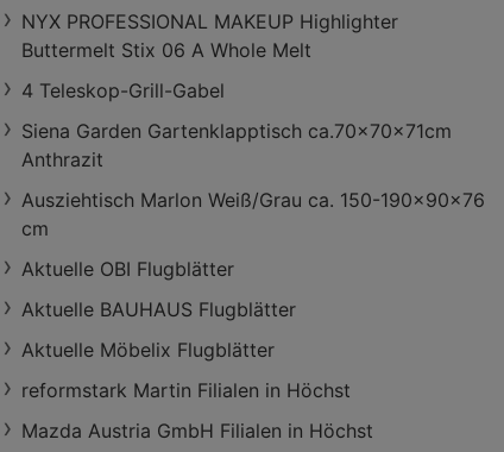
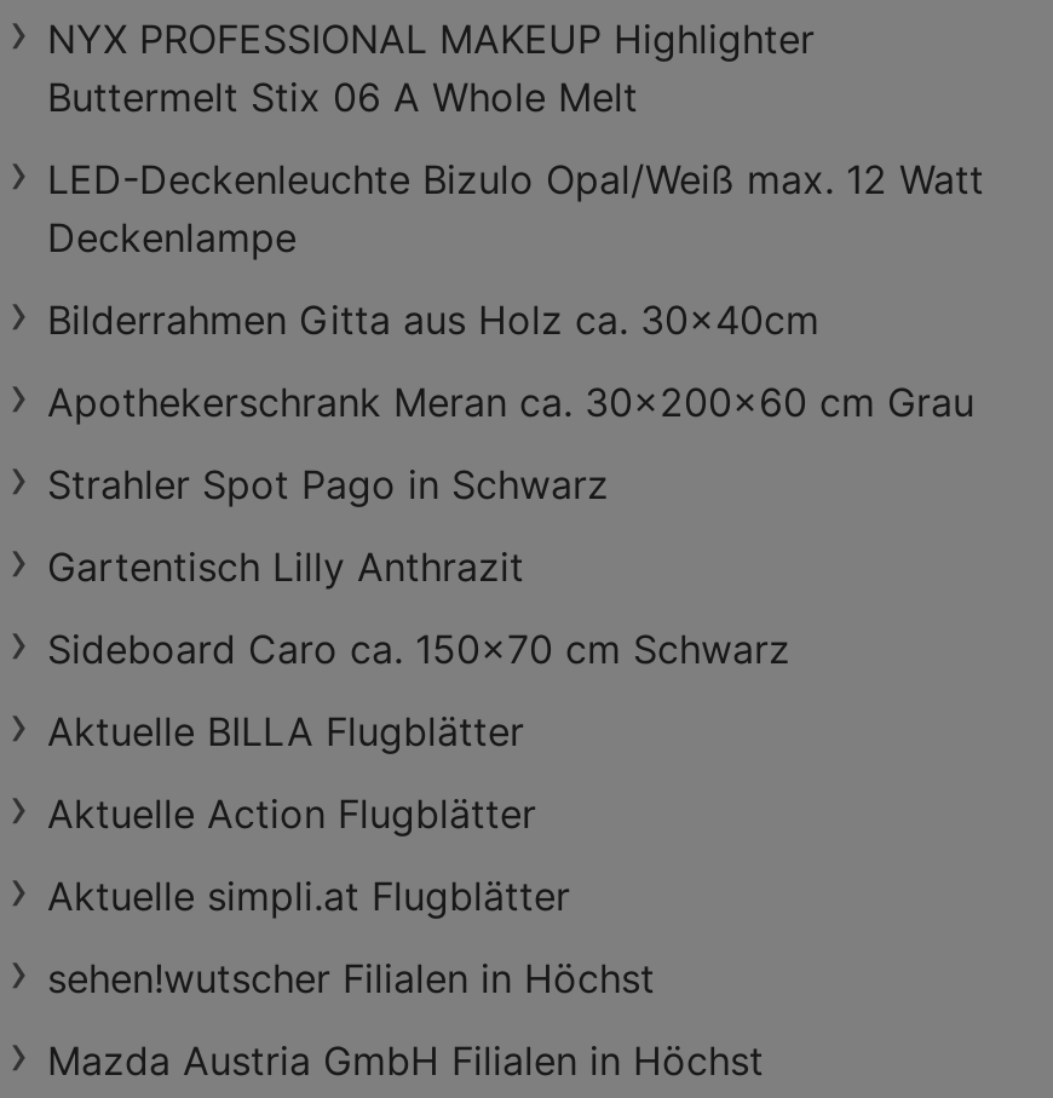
[21,79,485,402] 4 Teleskop-Grill-Gabel | Siena Garden Gartenklapptisch ca.70x70x71cm | Anthrazit | Ausziehtisch Marlon Weiß/Grau ca. 150-190x90x76 | cm | Aktuelle OBI Flugblätter | Aktuelle BAUHAUS Flugblätter | Aktuelle Möbelix Flugblätter | reformstark Martin Filialen in Höchst -> [47,154,984,1002] LED-Deckenleuchte Bizulo Opal/Weiß max. 12 Watt | Deckenlampe | Bilderrahmen Gitta aus Holz ca. 30x40cm | Apothekerschrank Meran ca. 30x200x60 cm Grau | Strahler Spot Pago in Schwarz | Gartentisch Lilly Anthrazit | Sideboard Caro ca. 150x70 cm Schwarz | Aktuelle BILLA Flugblätter | Aktuelle Action Flugblätter | Aktuelle simpli.at Flugblätter | sehen!wutscher Filialen in Höchst

